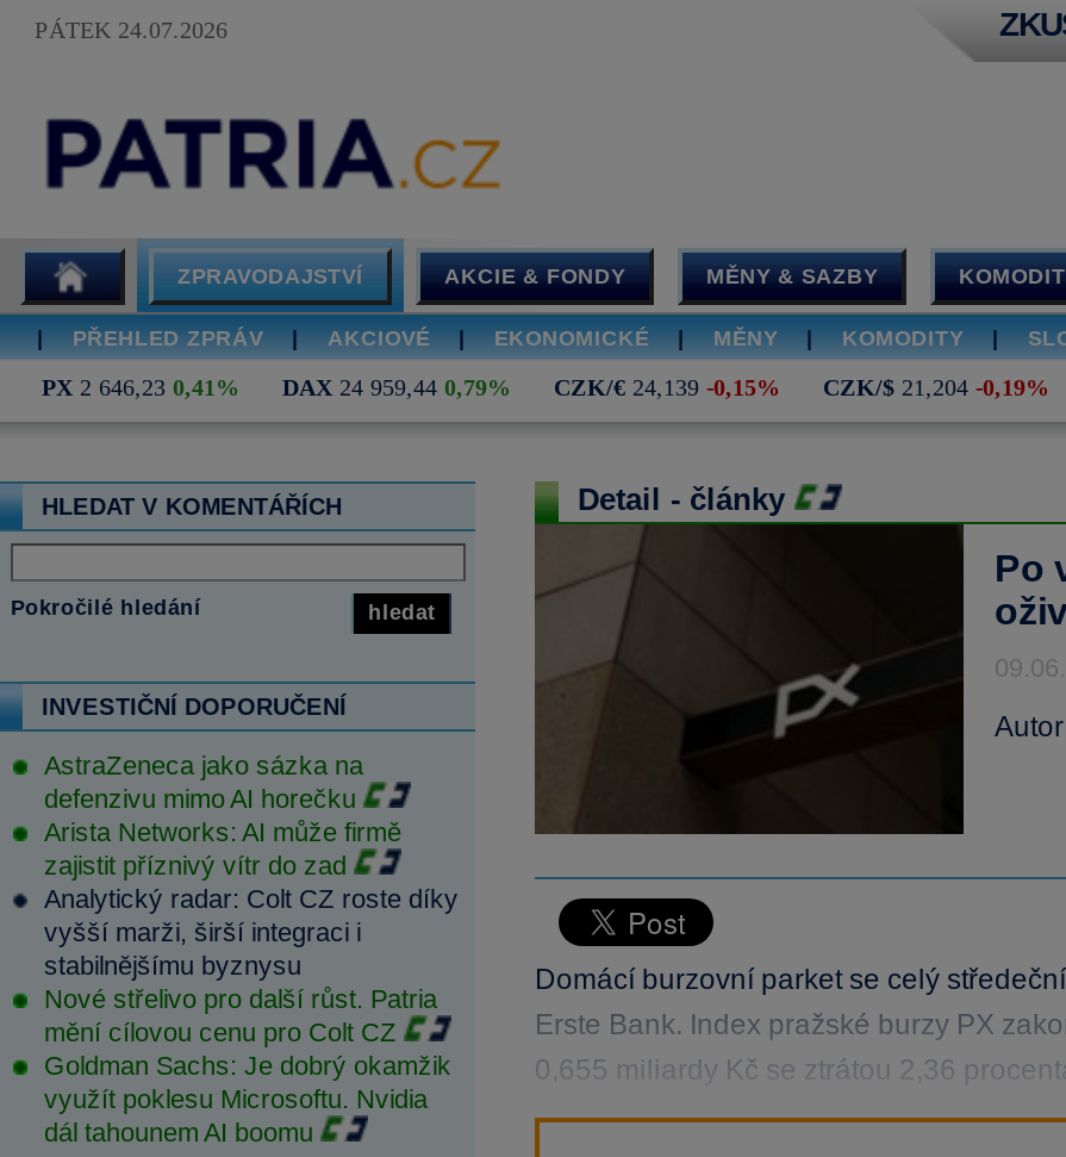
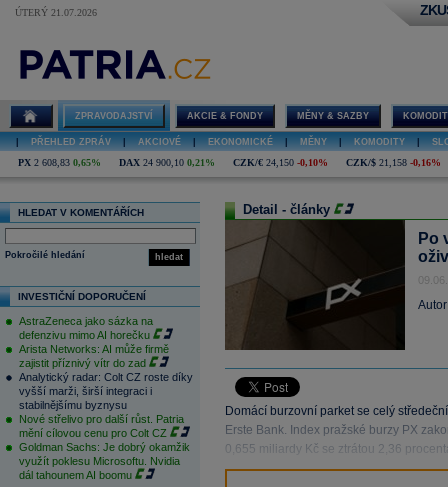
[35,17,227,43] PÁTEK 24.07.2026 -> [15,7,97,18] ÚTERÝ 21.07.2026
[42,374,239,400] PX 2 646,23 0,41% -> [18,157,101,168] PX 2 608,83 0,65%
[282,374,511,400] DAX 24 959,44 0,79% -> [119,157,215,168] DAX 24 900,10 0,21%
[554,374,780,400] CZK/€ 24,139 -0,15% -> [233,157,328,168] CZK/€ 24,150 -0,10%
[823,374,1049,400] CZK/$ 21,204 -0,19% -> [346,157,441,168] CZK/$ 21,158 -0,16%

